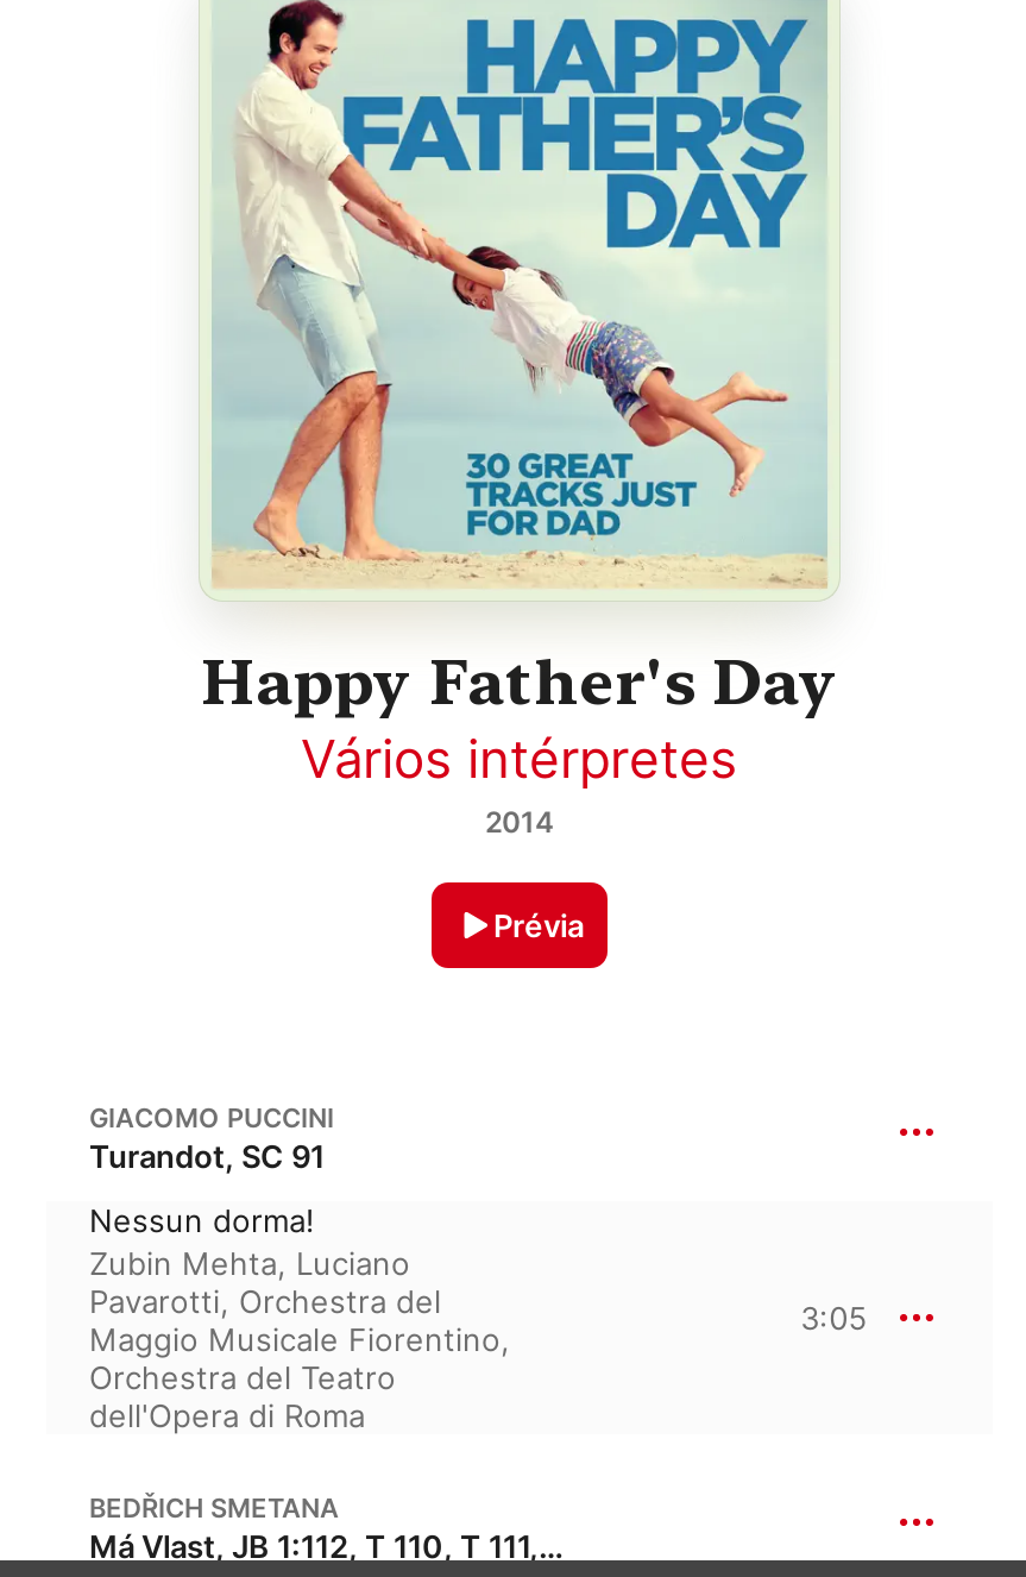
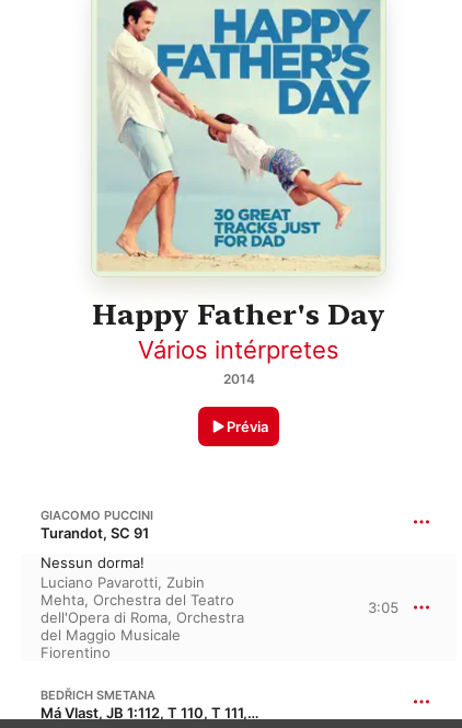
[89,1245,510,1435] Zubin Mehta, Luciano | Pavarotti, Orchestra del | Maggio Musicale Fiorentino, | Orchestra del Teatro | dell'Opera di Roma -> [41,574,244,662] Luciano Pavarotti, Zubin | Mehta, Orchestra del Teatro | dell'Opera di Roma, Orchestra | del Maggio Musicale | Fiorentino

